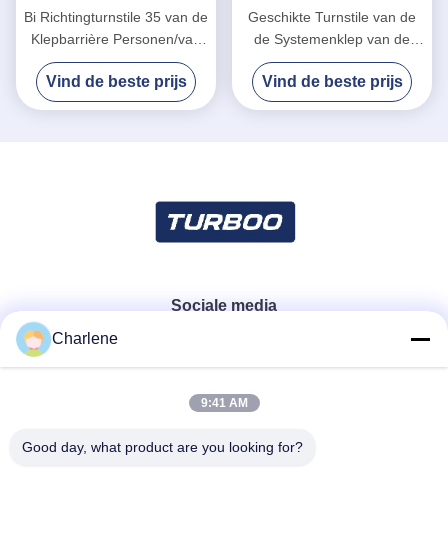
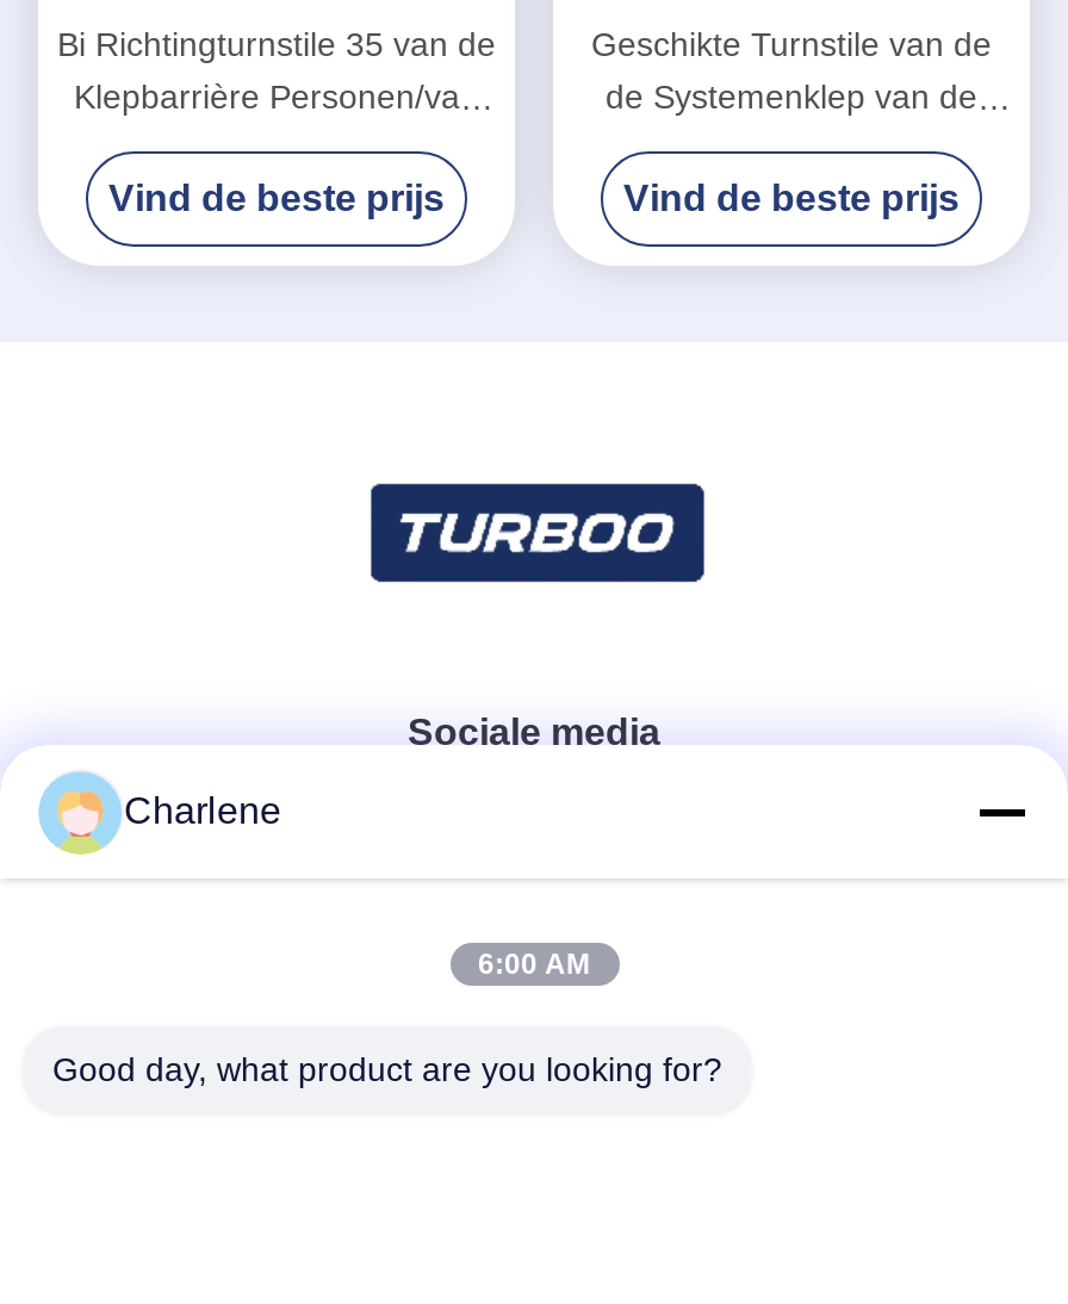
[200,396,247,410] 9:41 AM -> [478,948,590,981] 6:00 AM

